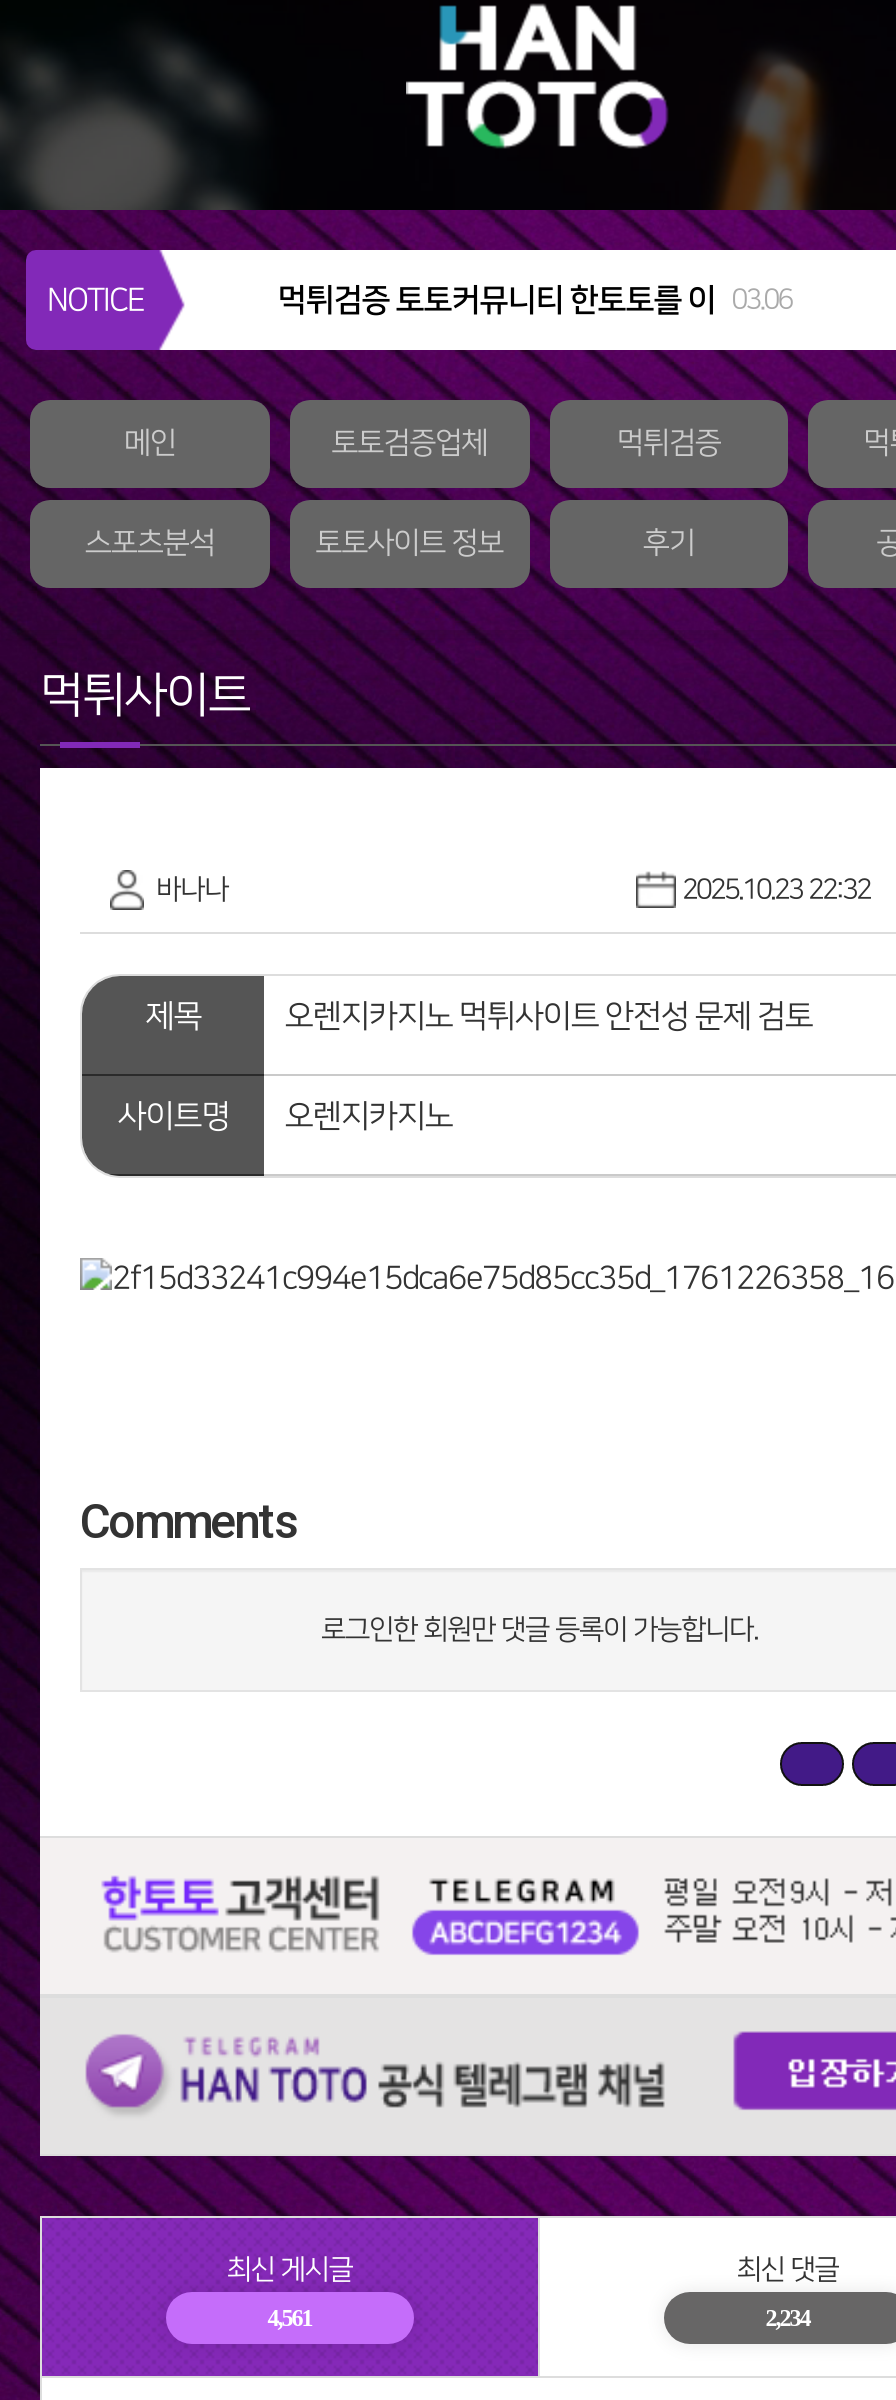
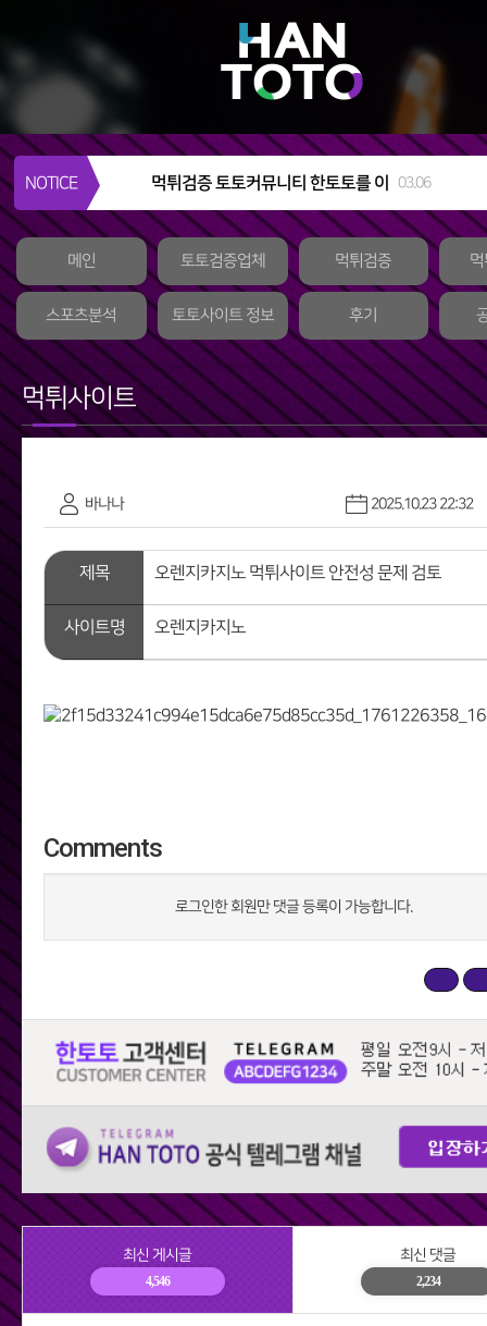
[268,2304,312,2332] 4,561 -> [145,1274,169,1289] 4,546

